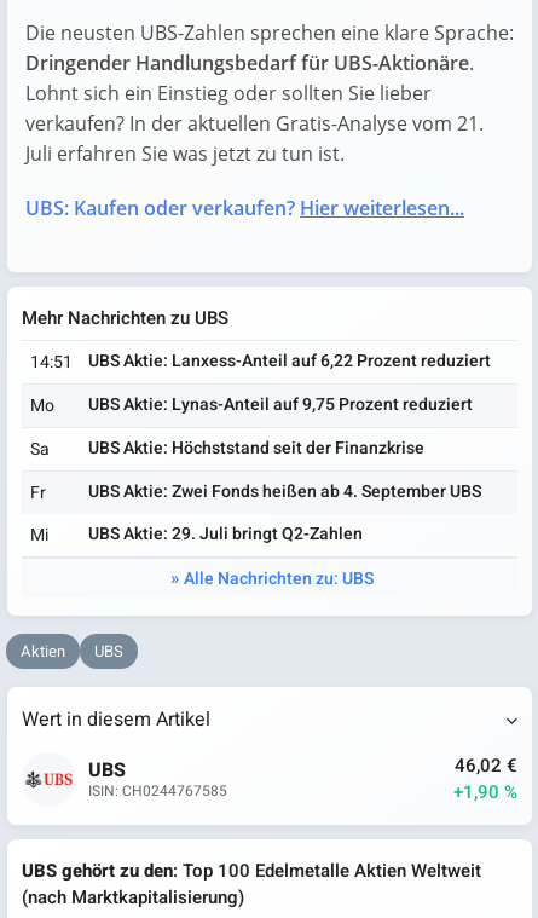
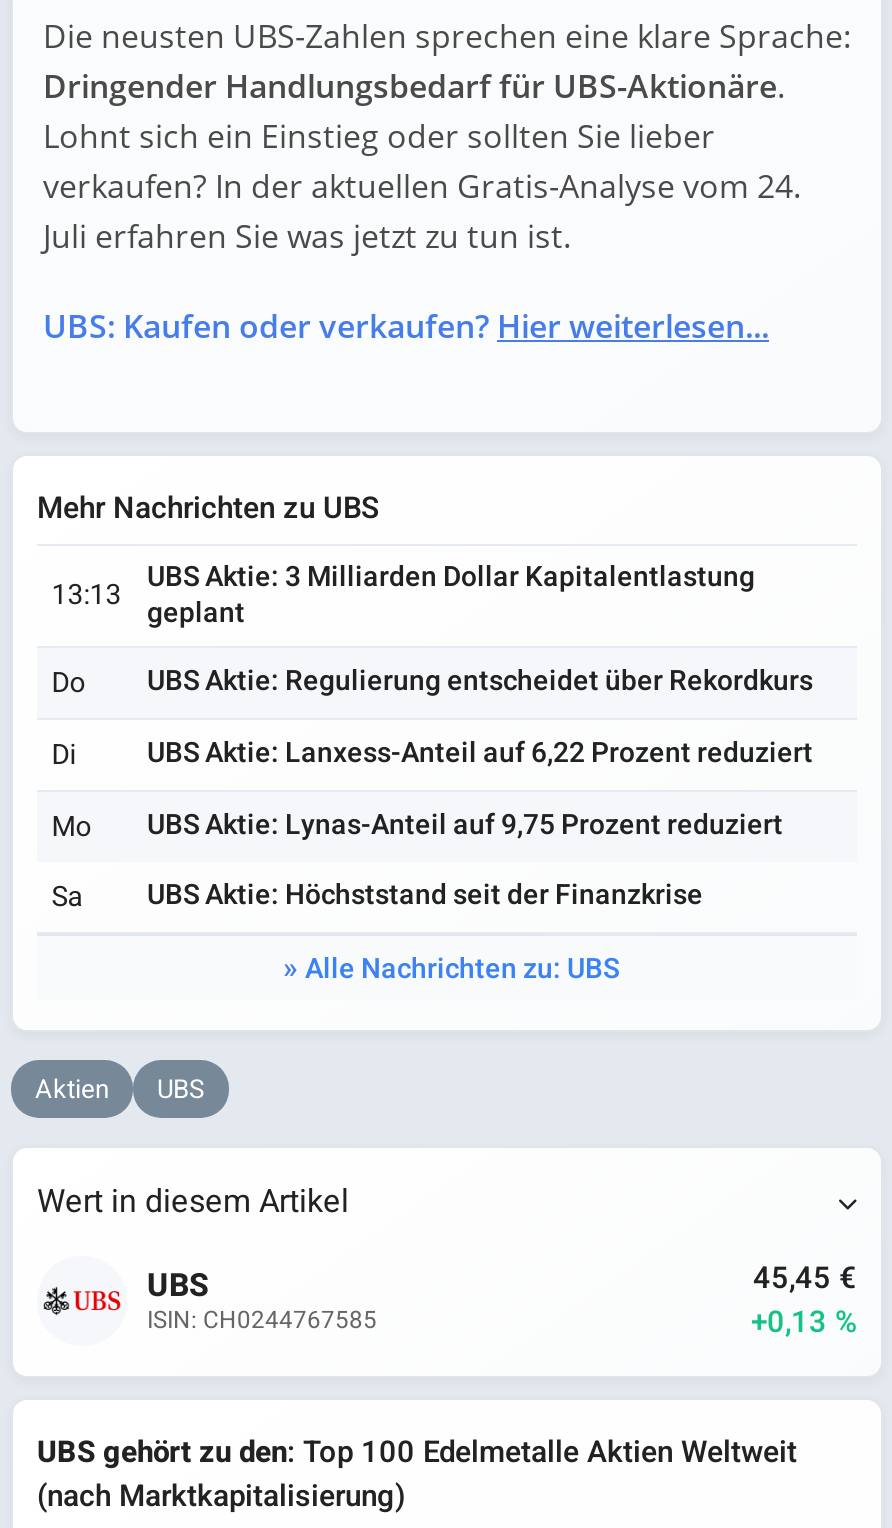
[25,110,484,136] verkaufen? In der aktuellen Gratis-Analyse vom 21. -> [43,163,801,207] verkaufen? In der aktuellen Gratis-Analyse vom 24.
[30,349,73,374] 14:51 -> [51,555,813,775] 13:13 | UBS Aktie: 3 Milliarden Dollar Kapitalentlastung | geplant | Do | UBS Aktie: Regulierung entscheidet über Rekordkurs | Di
moved [88,348,491,373] -> [147,731,813,773]: UBS Aktie: Lanxess-Anteil auf 6,22 Prozent reduziert
moved [30,391,473,462] -> [51,803,783,917]: Mo | UBS Aktie: Lynas-Anteil auf 9,75 Prozent reduziert | Sa | UBS Aktie: Höchststand seit der Finanzkrise
[30,478,481,547] Fr | UBS Aktie: Zwei Fonds heißen ab 4. September UBS | Mi | UBS Aktie: 29. Juli bringt Q2-Zahlen -> none
[455,752,517,779] 46,02 € -> [753,1256,857,1300] 45,45 €
[453,779,517,806] +1,90 % -> [751,1300,857,1344] +0,13 %

